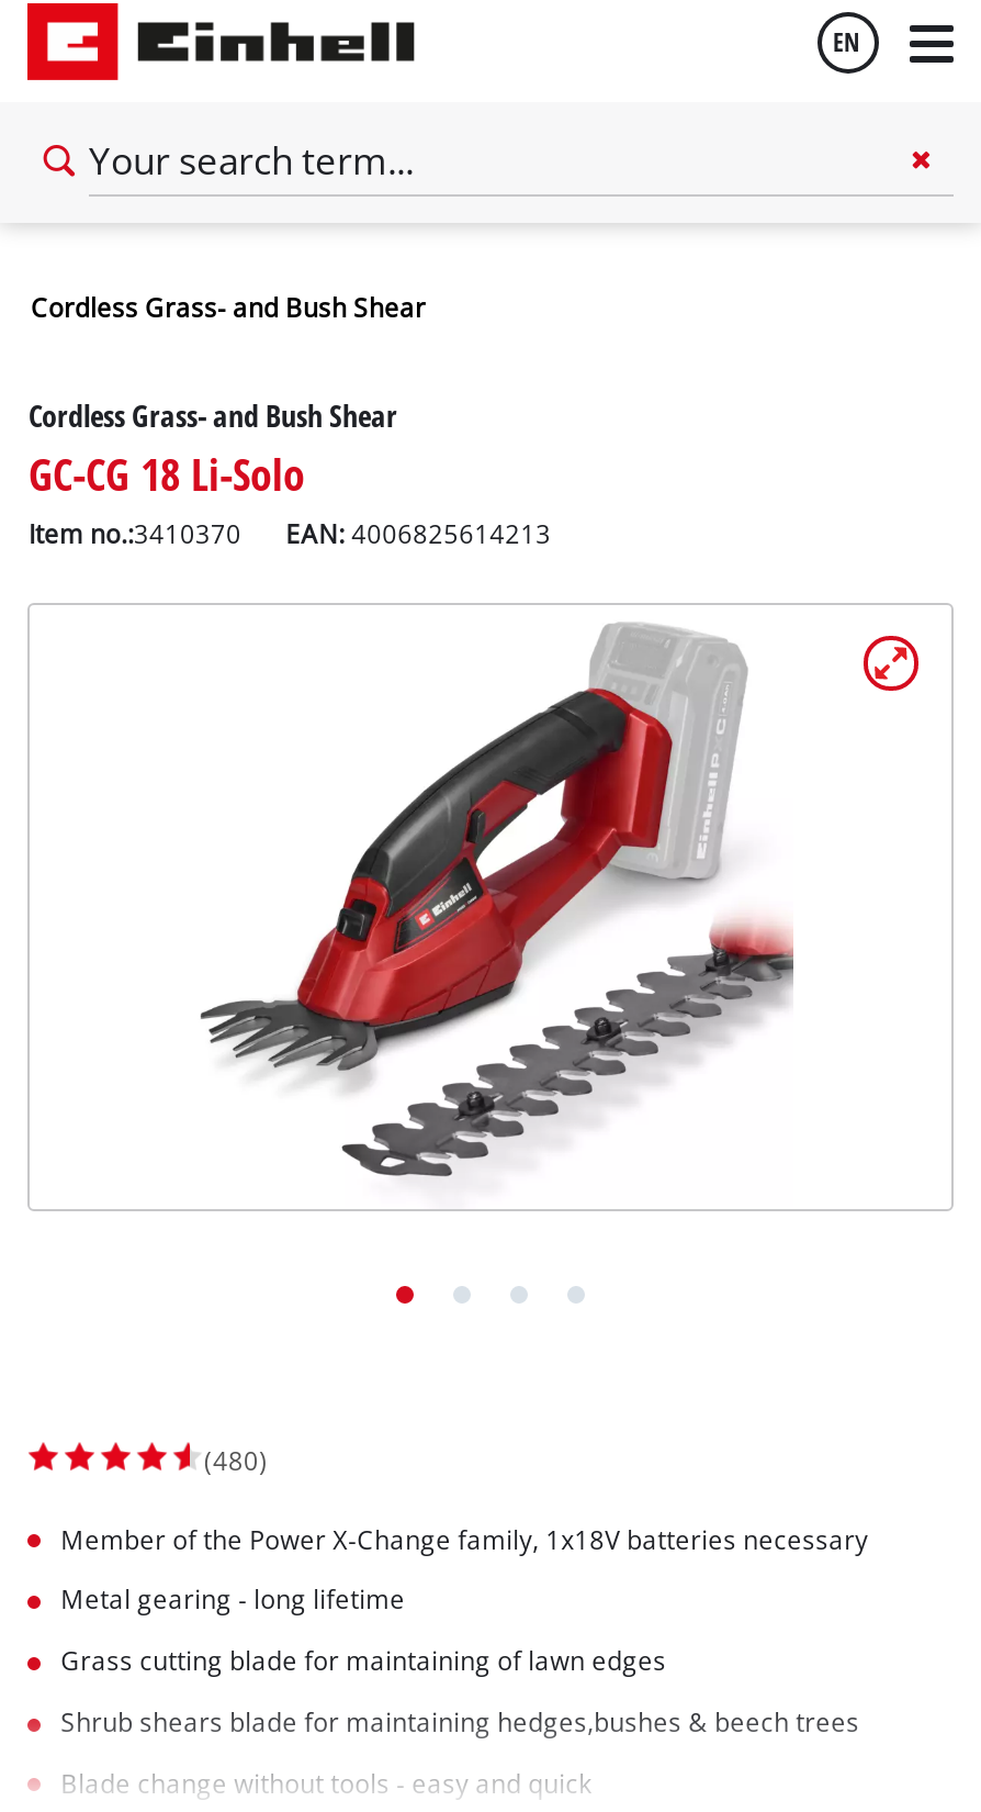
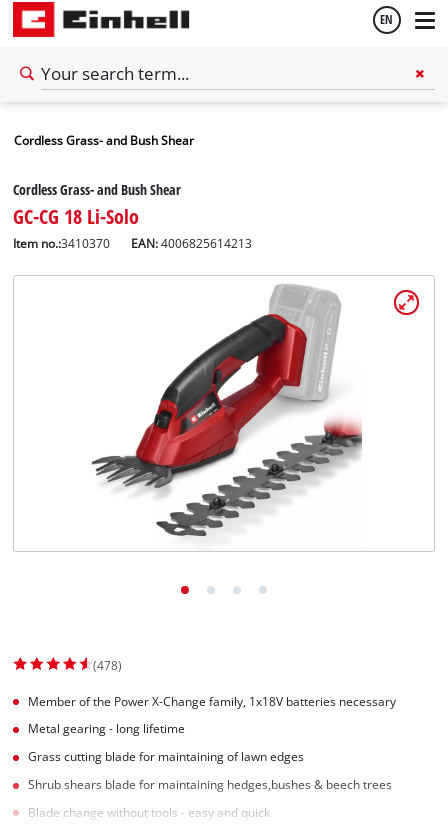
[204,1443,268,1476] (480) -> [93,658,122,673] (478)

